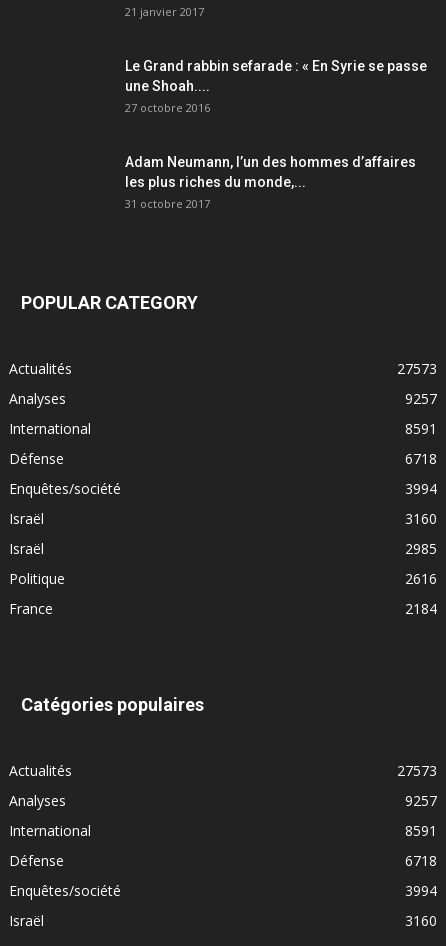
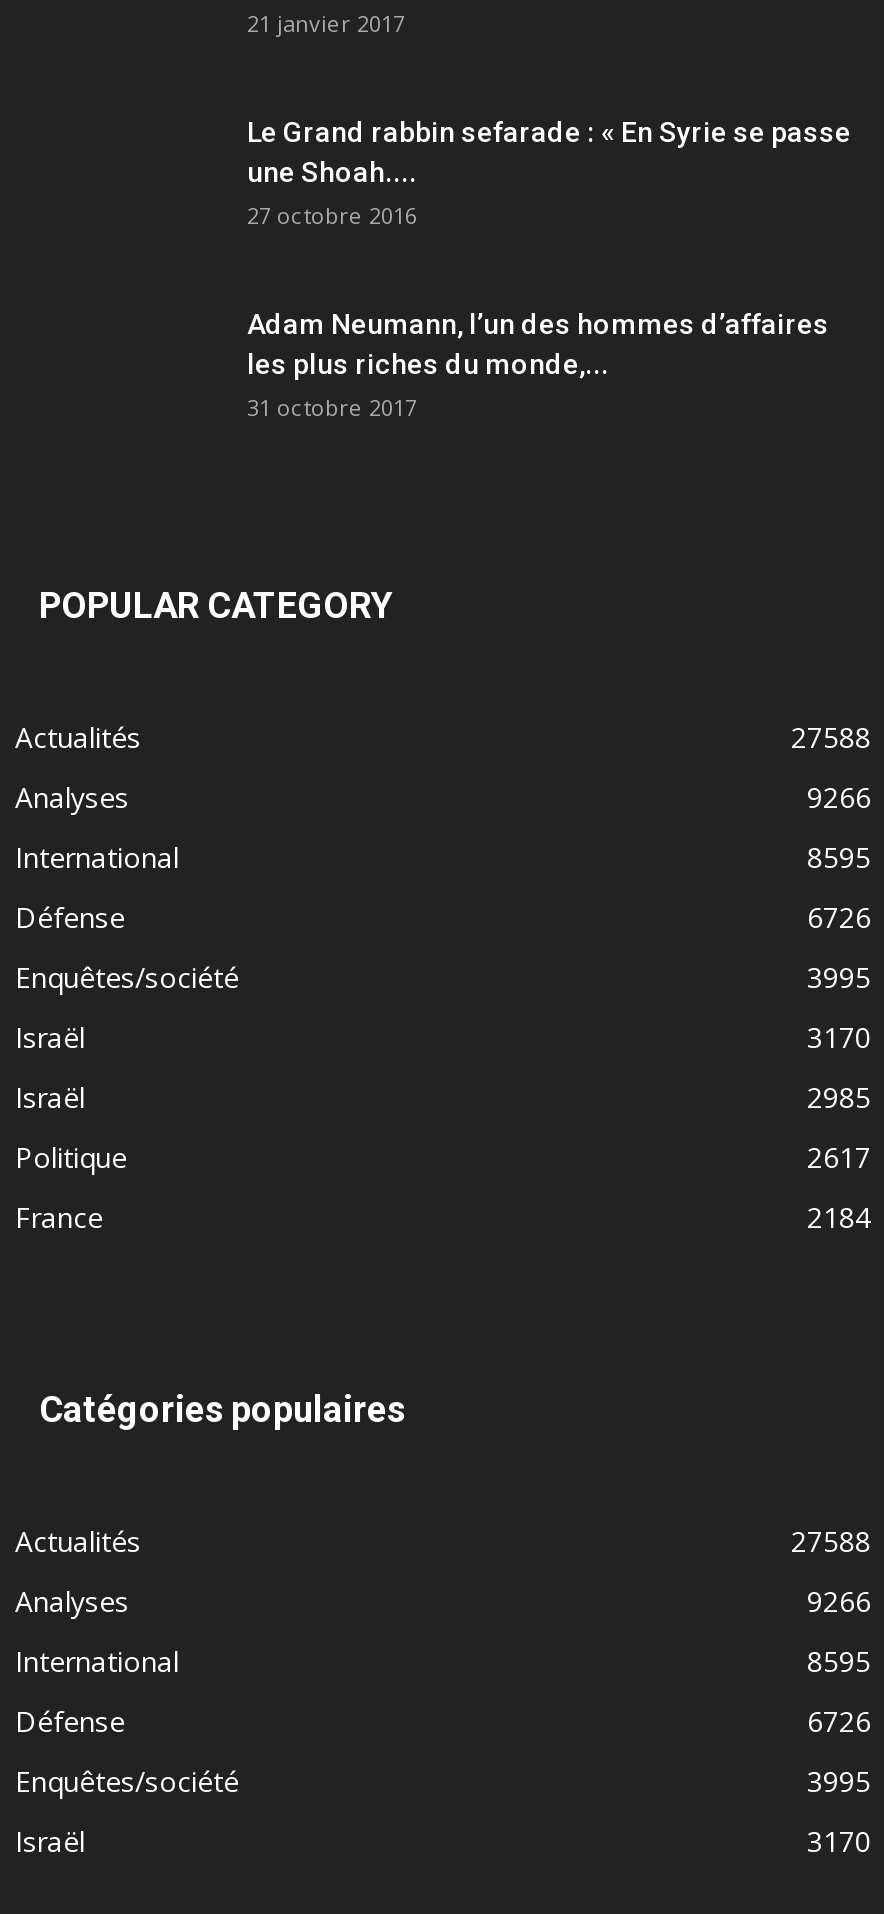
[397,359,437,378] 27573 -> [791,718,871,756] 27588
[405,389,437,408] 9257 -> [807,778,871,816] 9266
[405,419,437,438] 8591 -> [807,838,871,876] 8595
[405,449,437,468] 6718 -> [807,898,871,936] 6726
[405,479,437,498] 3994 -> [807,958,871,996] 3995
[405,509,437,528] 3160 -> [807,1018,871,1056] 3170
[405,569,437,588] 2616 -> [807,1138,871,1176] 2617
[397,761,437,780] 27573 -> [791,1522,871,1560] 27588
[405,791,437,810] 9257 -> [807,1582,871,1620] 9266
[405,821,437,840] 8591 -> [807,1642,871,1680] 8595
[405,851,437,870] 6718 -> [807,1702,871,1740] 6726
[405,881,437,900] 3994 -> [807,1762,871,1800] 3995
[405,911,437,930] 3160 -> [807,1822,871,1860] 3170

